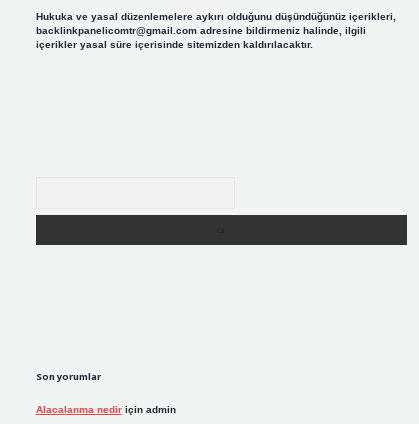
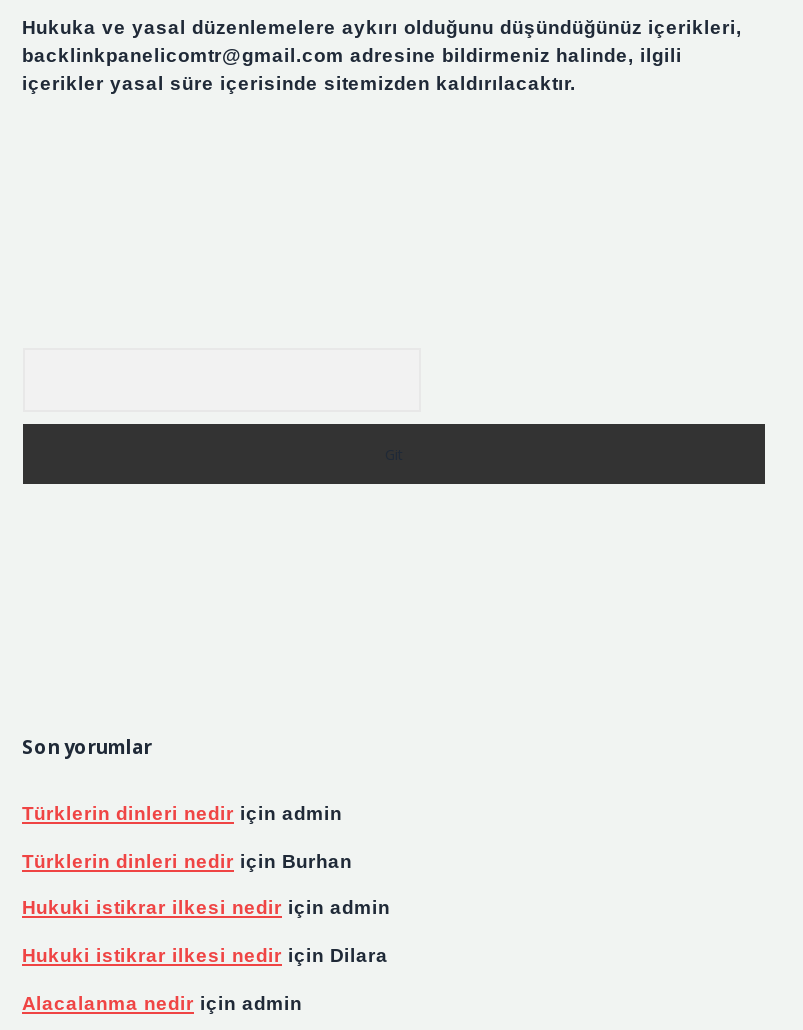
none -> [22,802,390,966] Türklerin dinleri nedir için admin | Türklerin dinleri nedir için Burhan | Hukuki istikrar ilkesi nedir için admin | Hukuki istikrar ilkesi nedir için Dilara

